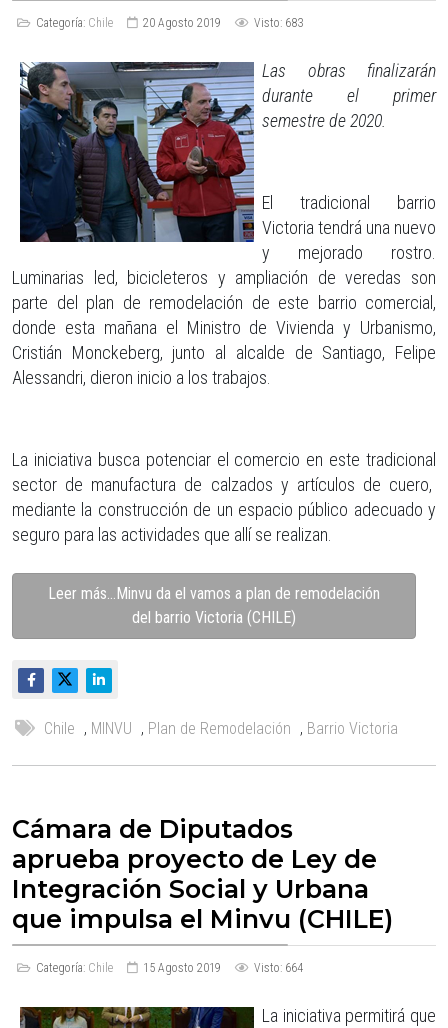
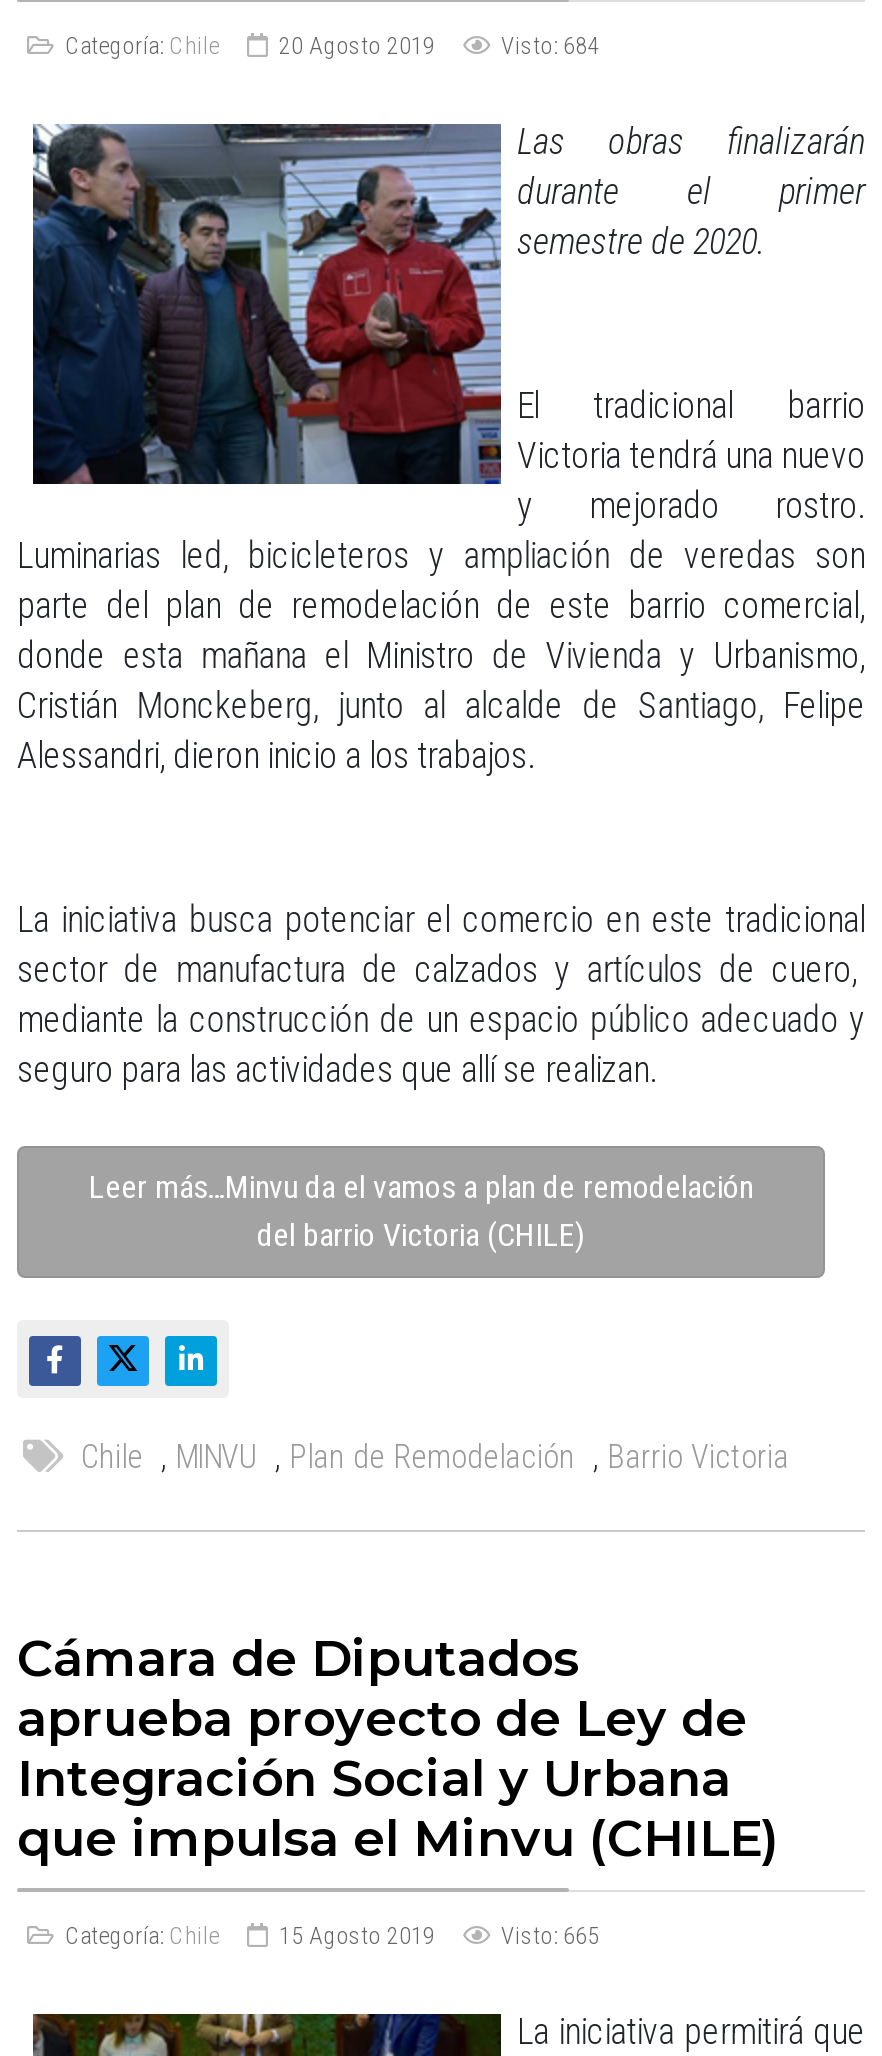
[254,16,303,30] Visto: 683 -> [501,32,599,60] Visto: 684
[254,961,303,975] Visto: 664 -> [501,1922,599,1950] Visto: 665

